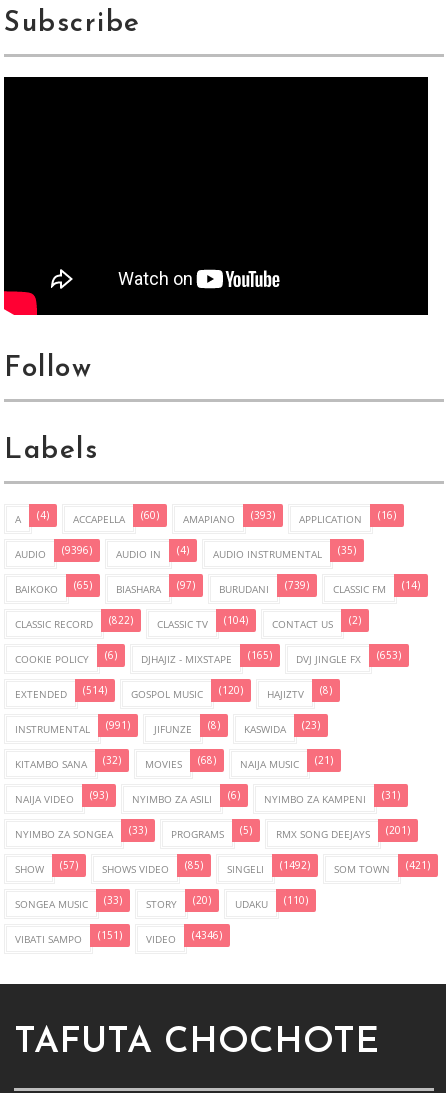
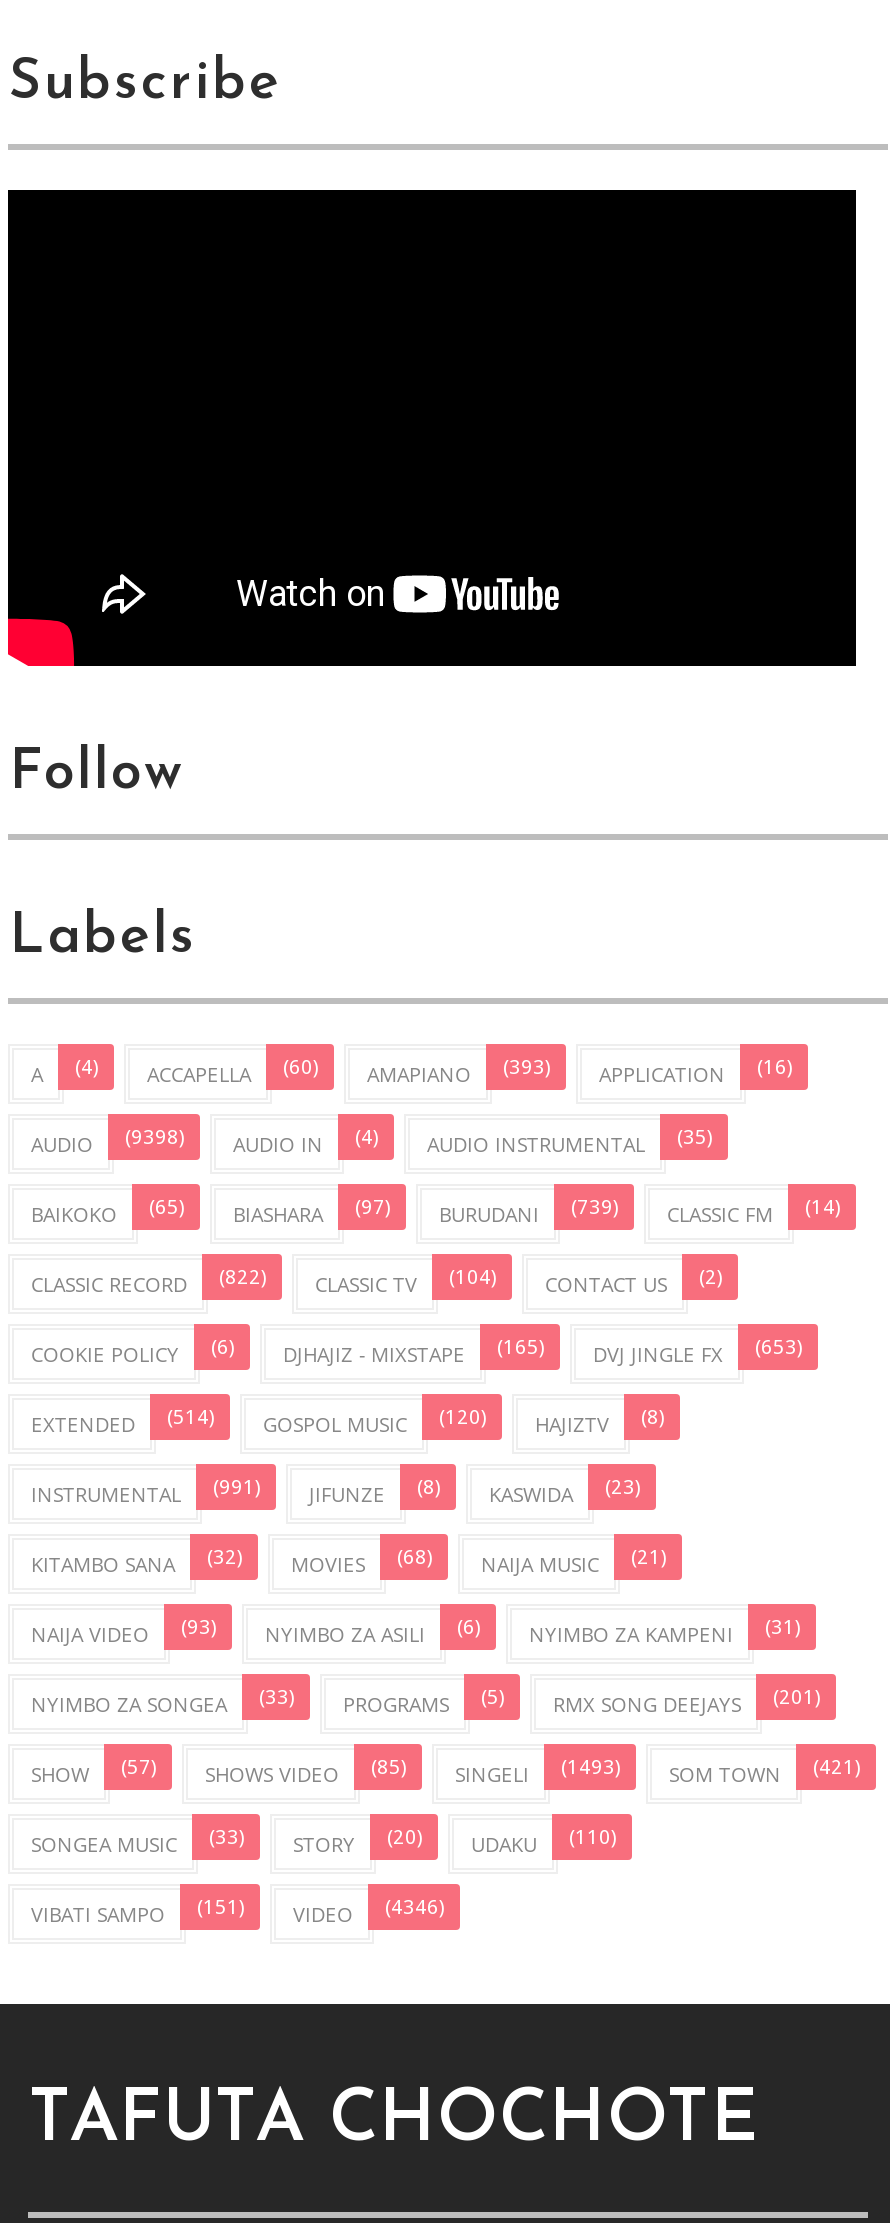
[15,545,92,561] AUDIO (9396) -> [31,1127,185,1159] AUDIO (9398)
[227,860,310,876] SINGELI (1492) -> [455,1757,621,1789] SINGELI (1493)

